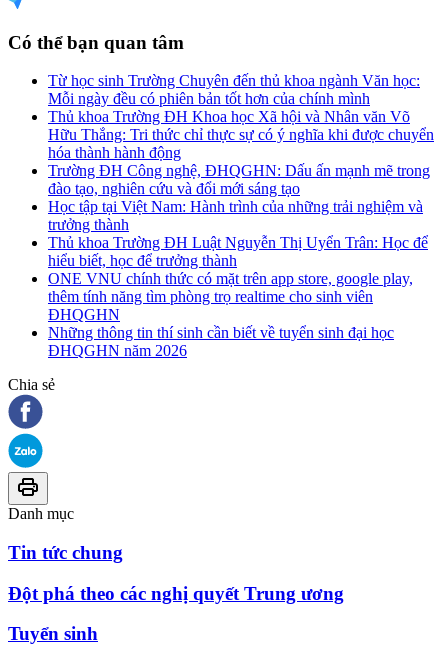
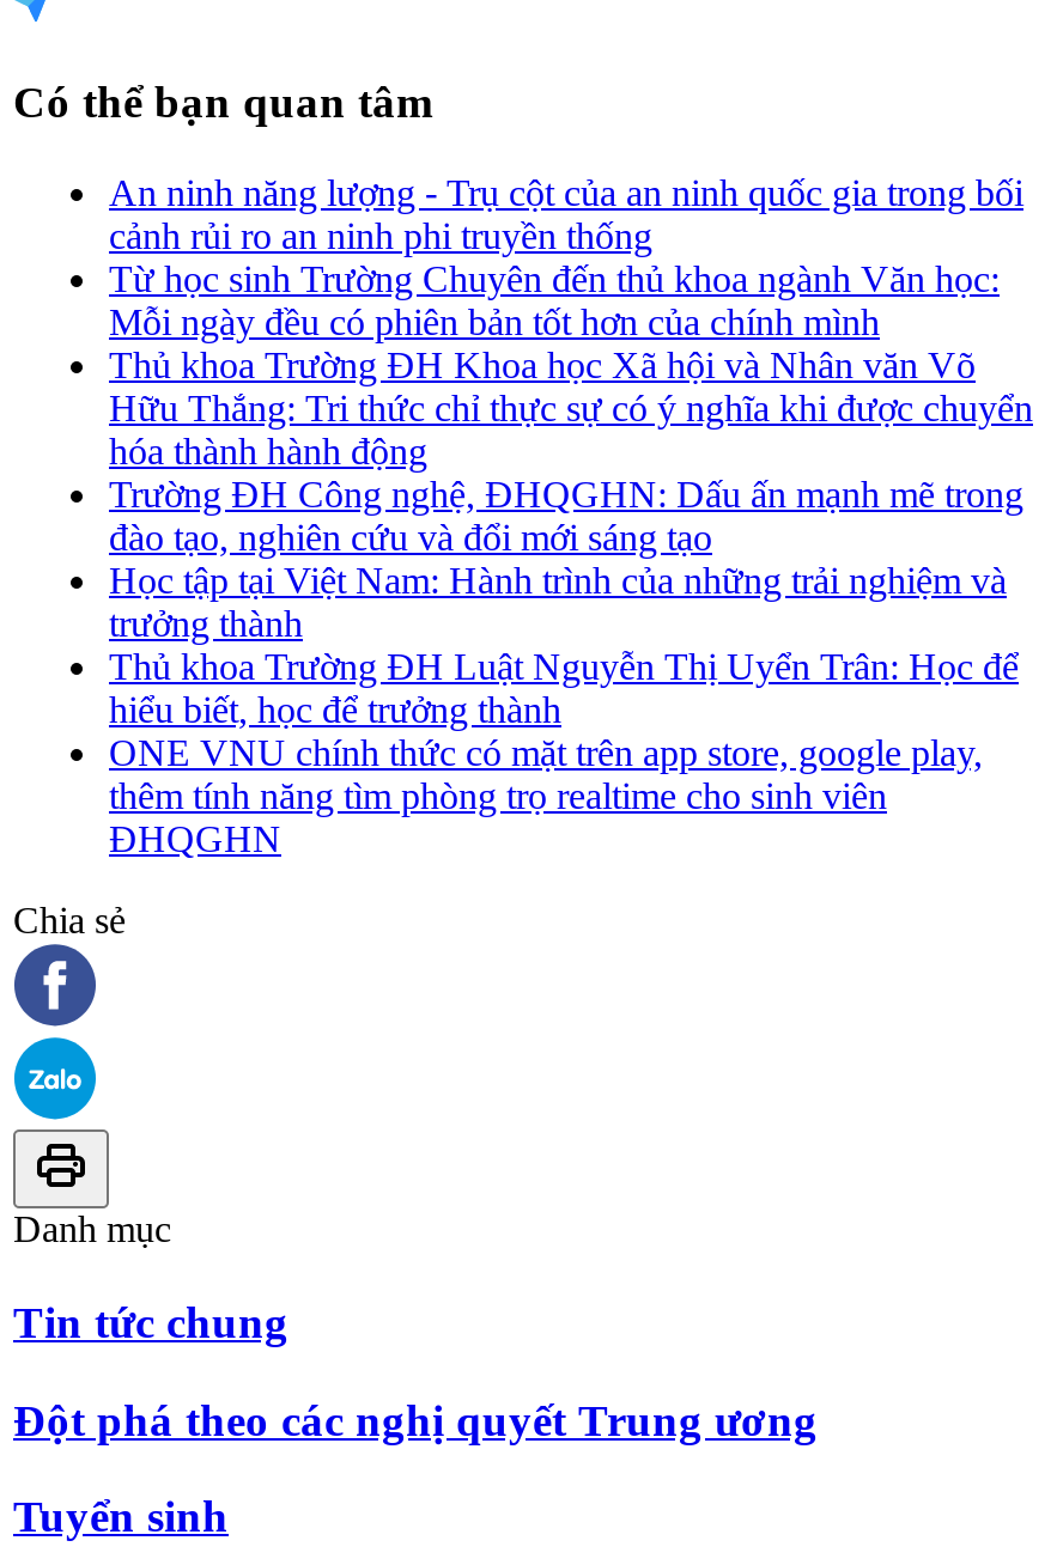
none -> [109,173,1023,257] An ninh năng lượng - Trụ cột của an ninh quốc gia trong bối | cảnh rủi ro an ninh phi truyền thống
moved [48,72,434,323] -> [109,259,1033,860]: Từ học sinh Trường Chuyên đến thủ khoa ngành Văn học: | Mỗi ngày đều có phiên bản tốt hơn của chính mình | Thủ khoa Trường ĐH Khoa học Xã hội và Nhân văn Võ | ... | thêm tính năng tìm phòng trọ realtime cho sinh viên | ĐHQGHN
[48,324,394,359] Những thông tin thí sinh cần biết về tuyển sinh đại học | ĐHQGHN năm 2026 -> none

